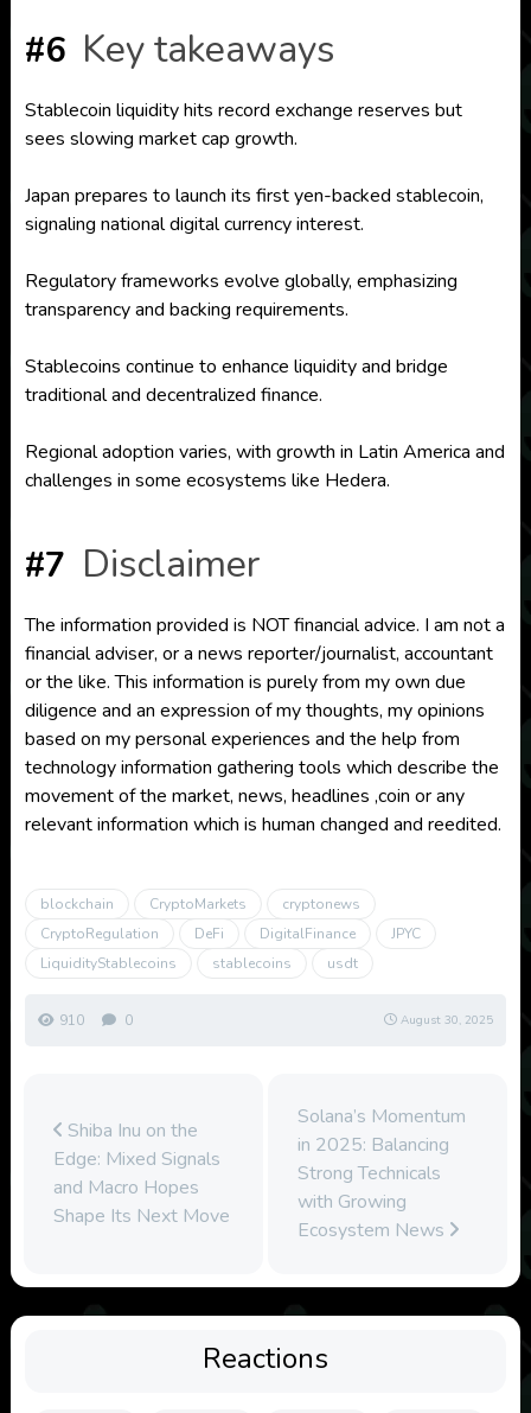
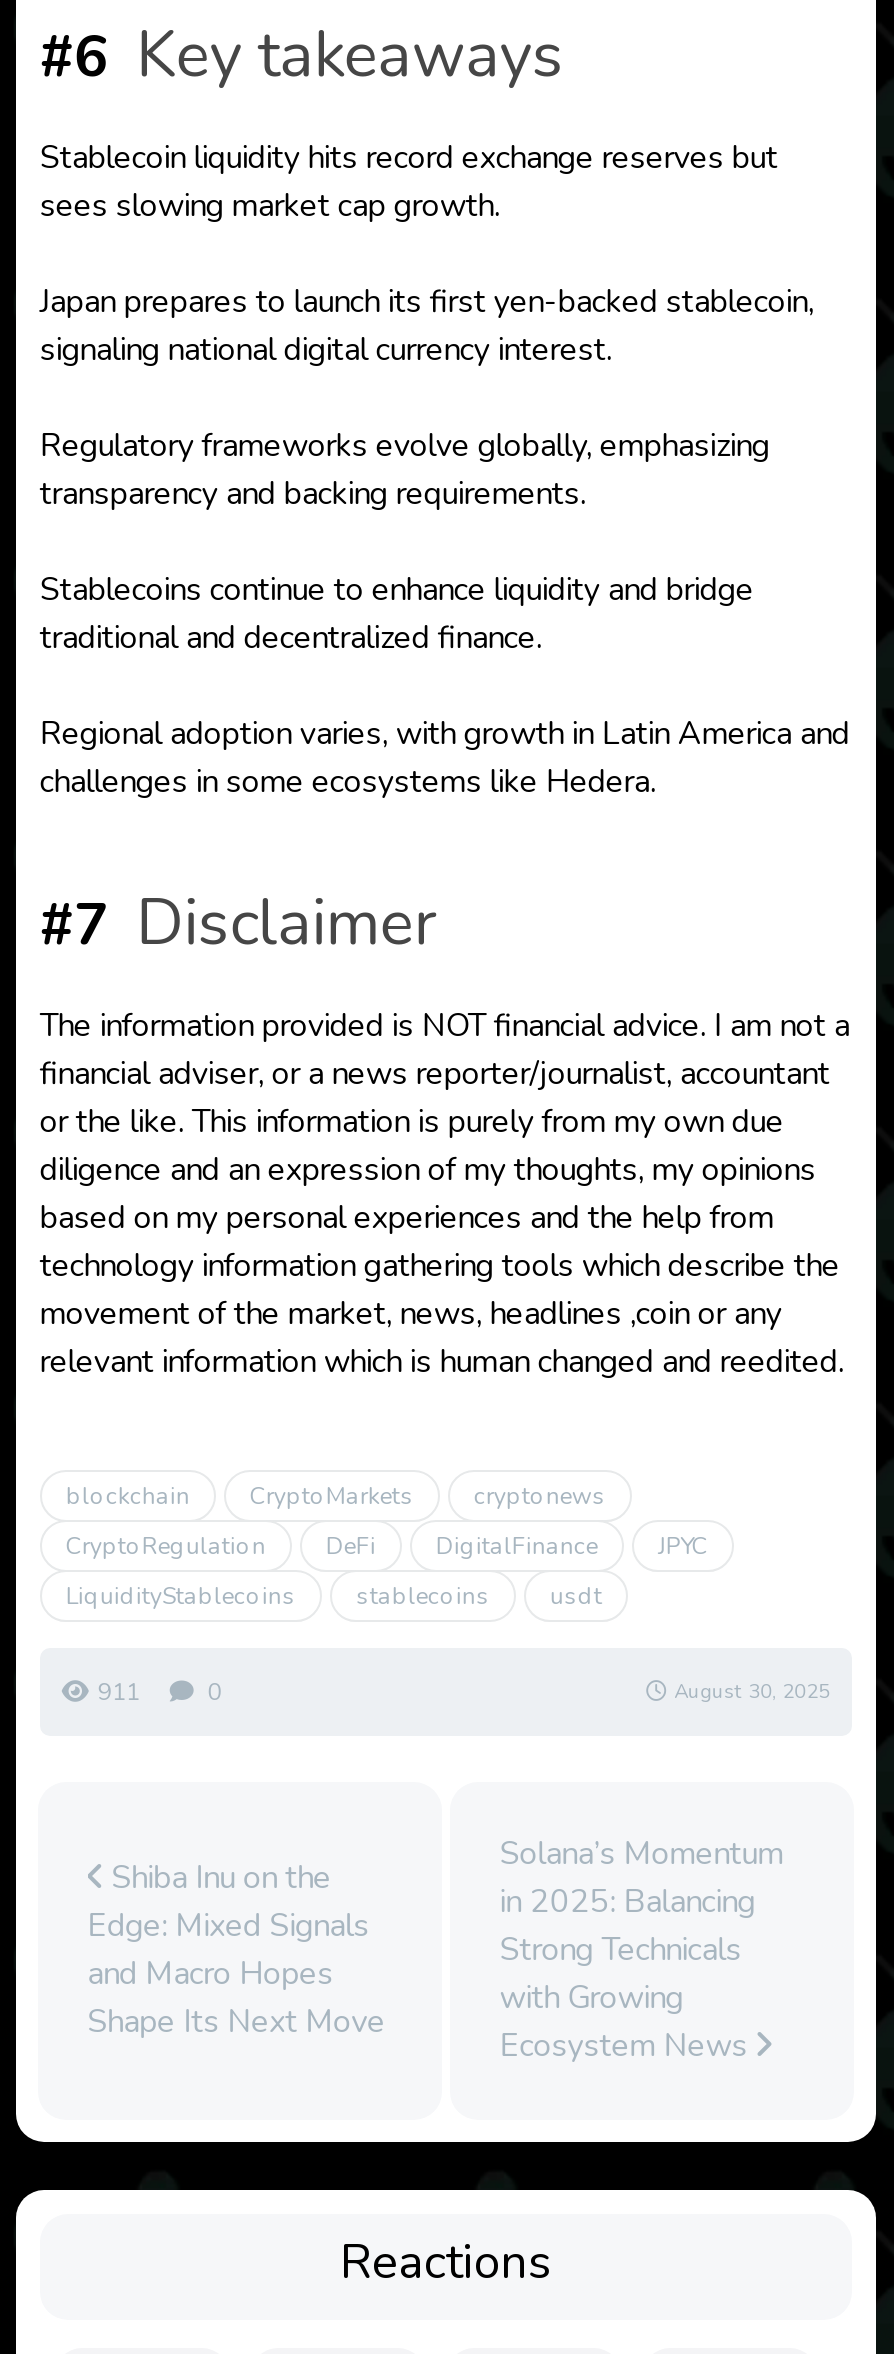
[59,1010,133,1029] 910 0 -> [98,1675,222,1707] 911 0

